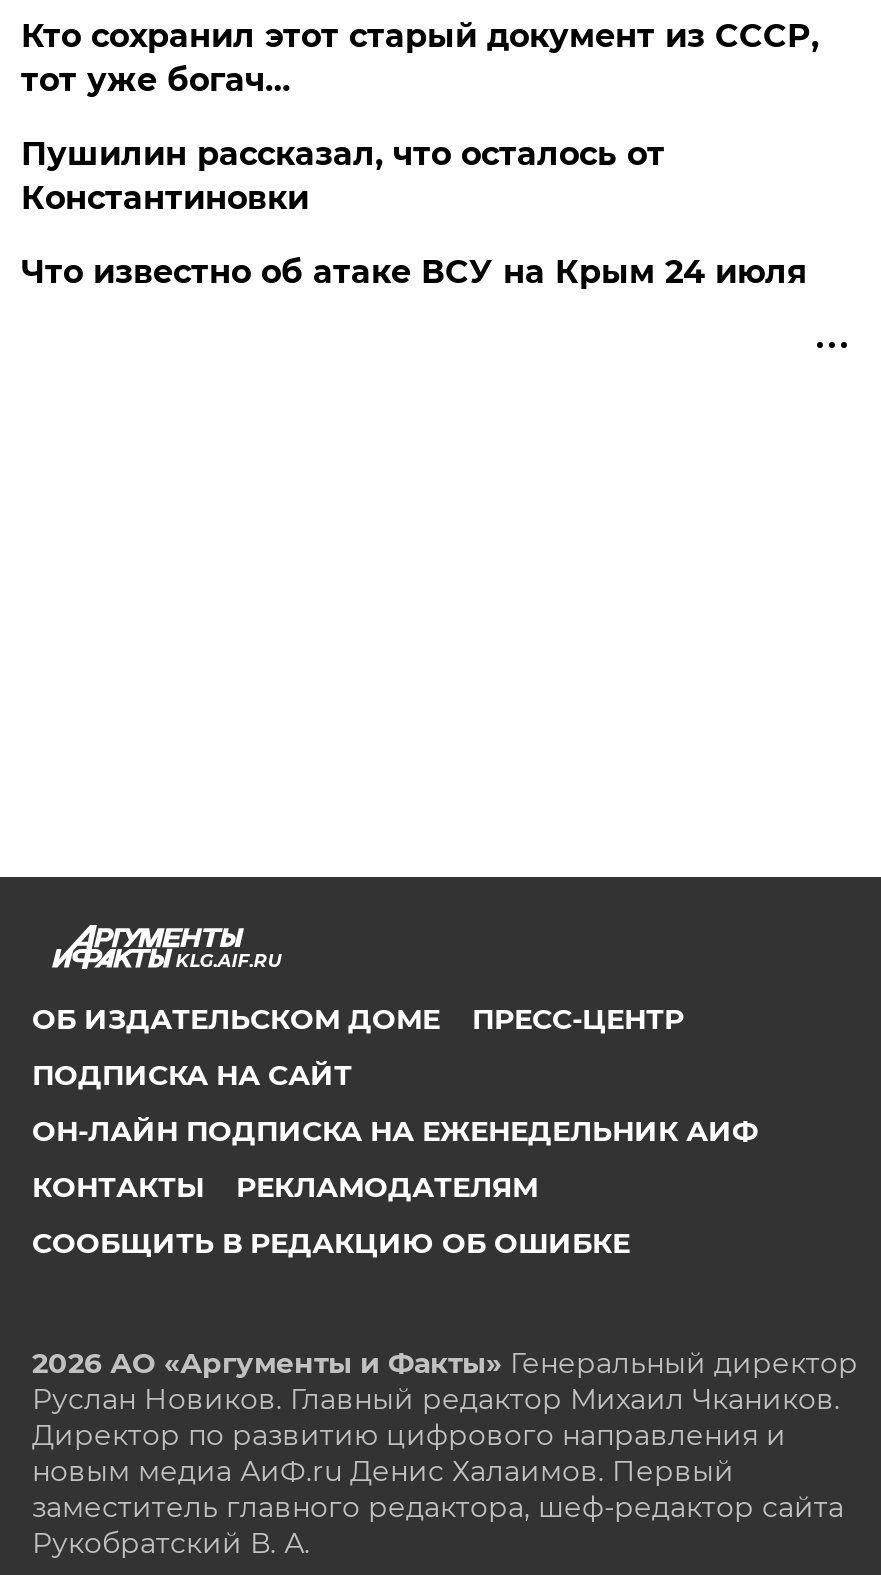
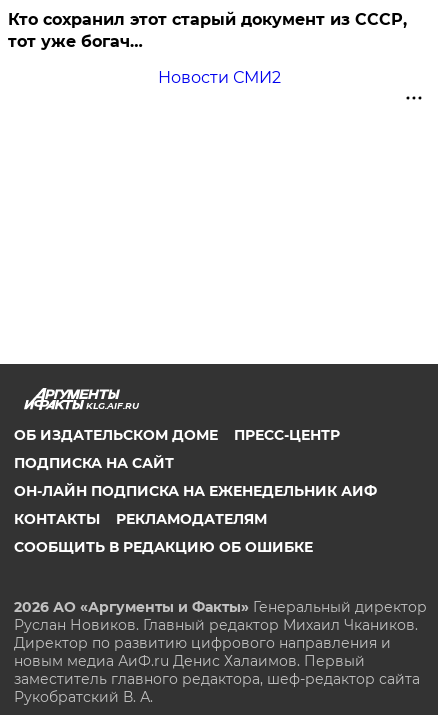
[21,135,807,291] Пушилин рассказал, что осталось от | Константиновки | Что известно об атаке ВСУ на Крым 24 июля -> [158,68,281,87] Новости СМИ2

